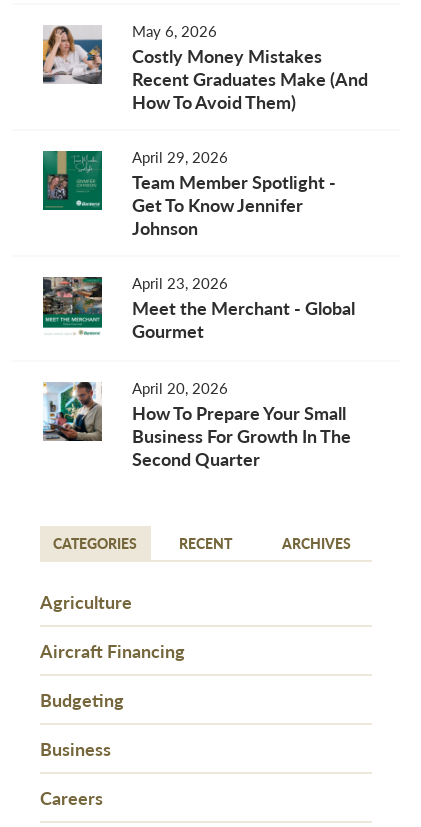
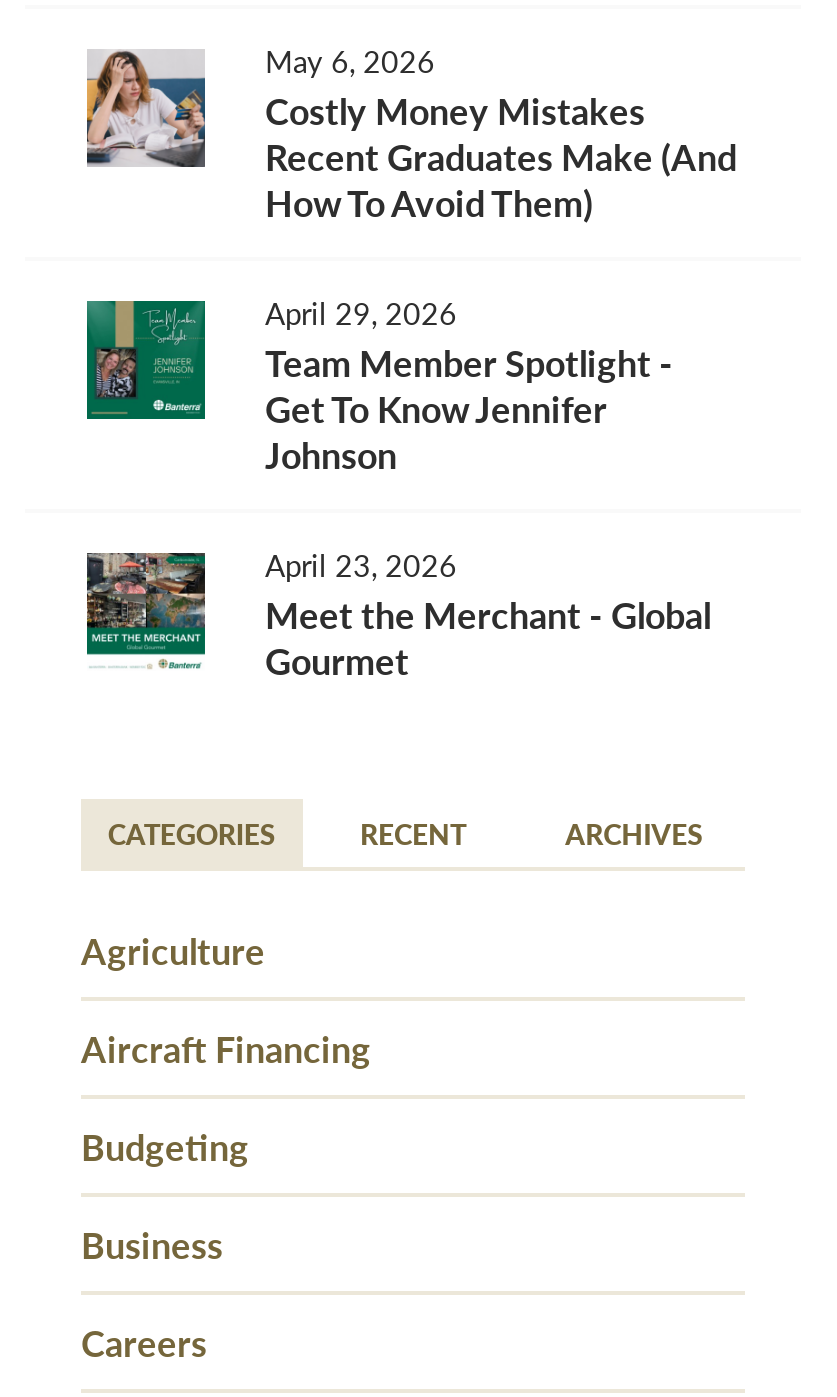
[42,377,351,471] [image] | April 20, 2026 | How To Prepare Your Small | Business For Growth In The | Second Quarter -> none

